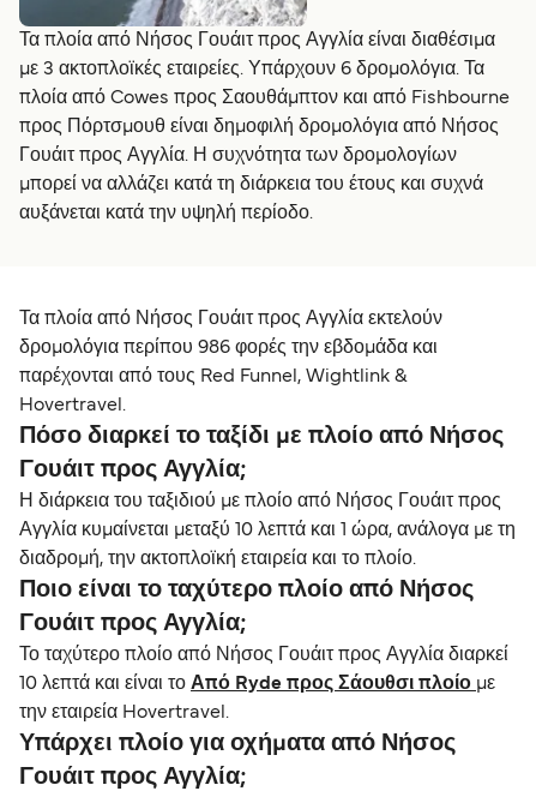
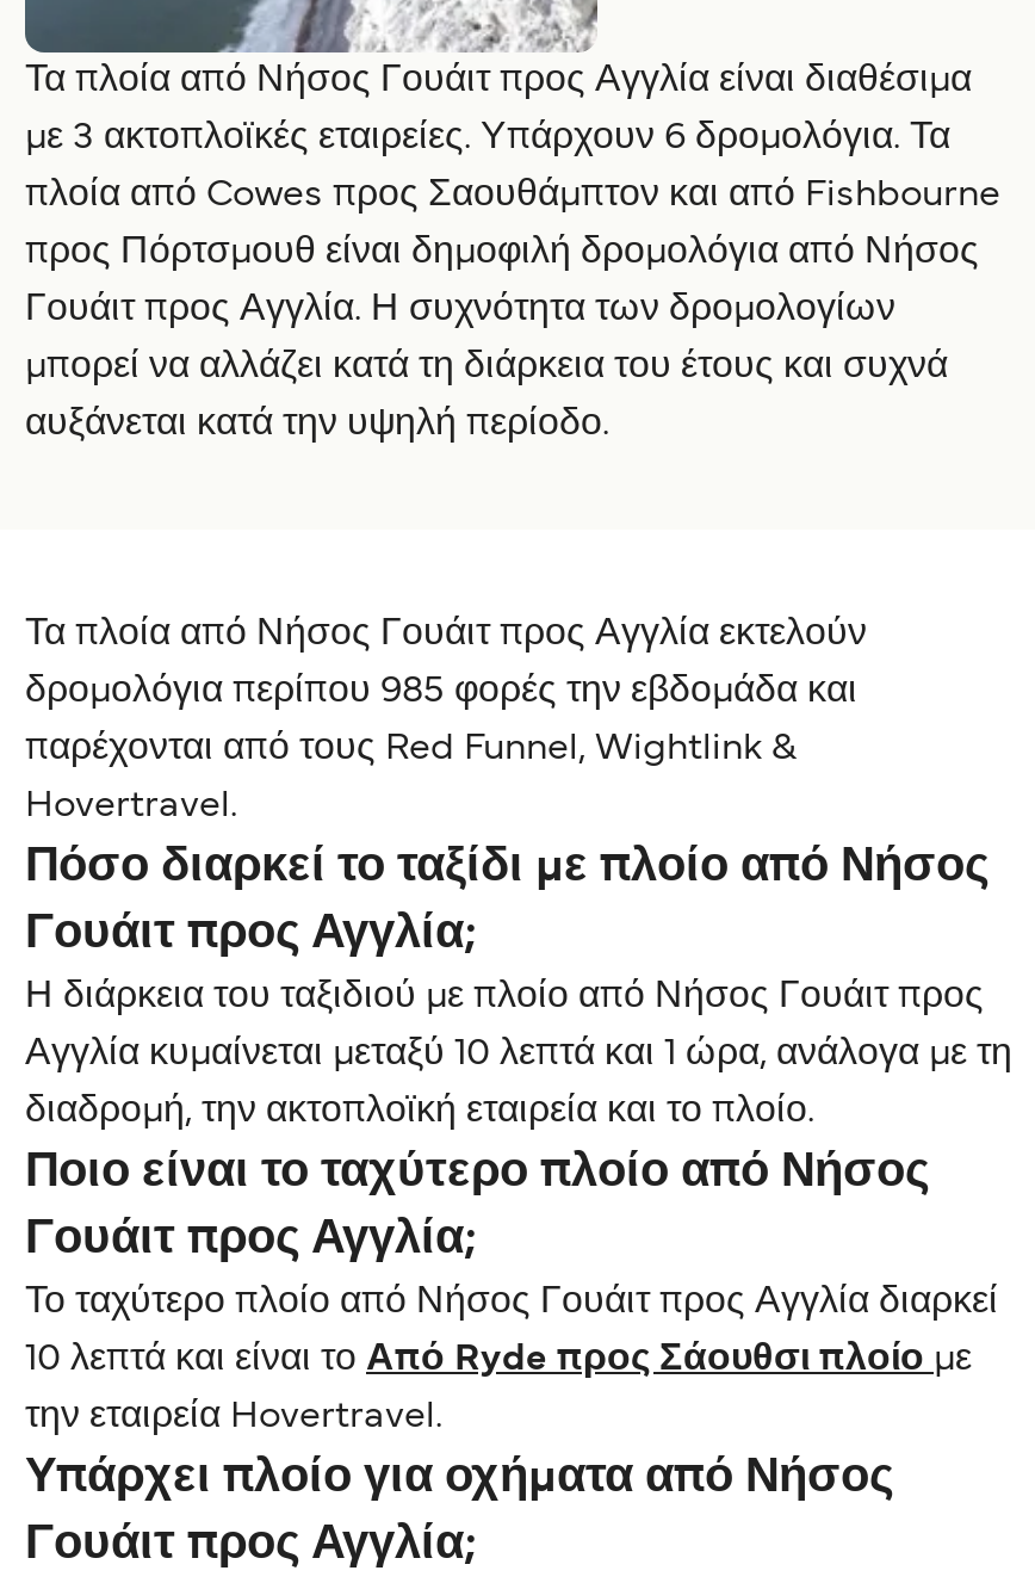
[19,340,438,357] δρομολόγια περίπου 986 φορές την εβδομάδα και -> [25,676,857,710] δρομολόγια περίπου 985 φορές την εβδομάδα και

